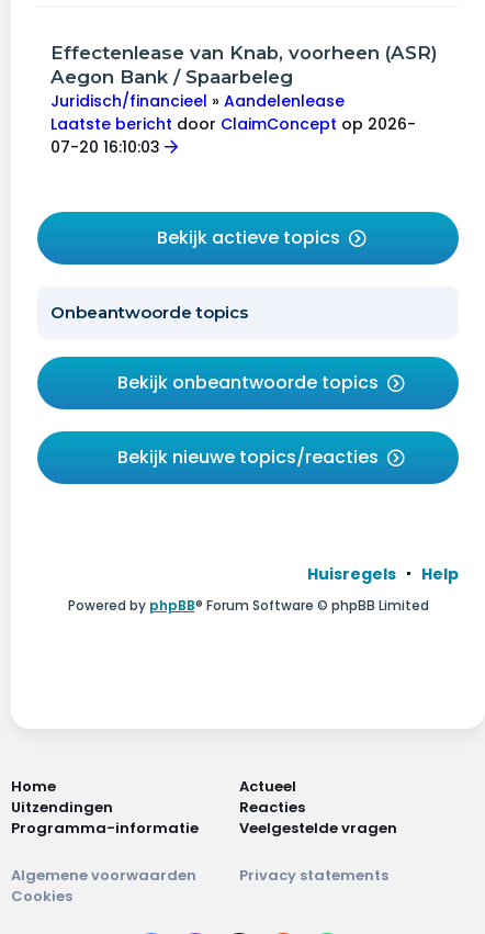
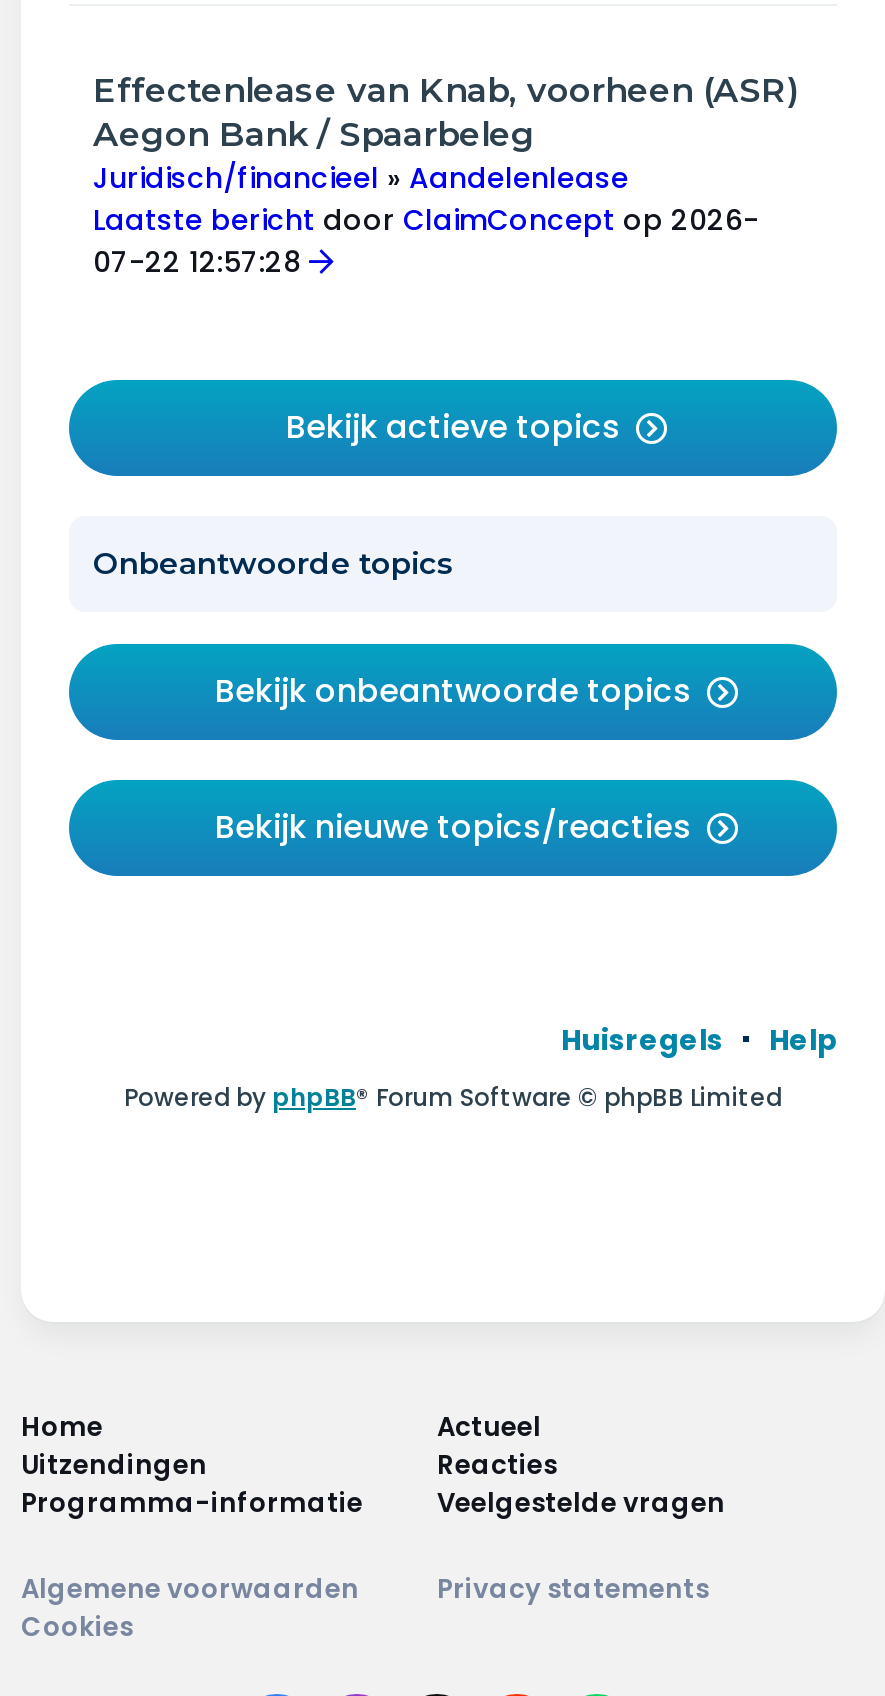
[50,136,165,158] 07-20 16:10:03 -> [93,242,309,282] 07-22 12:57:28

